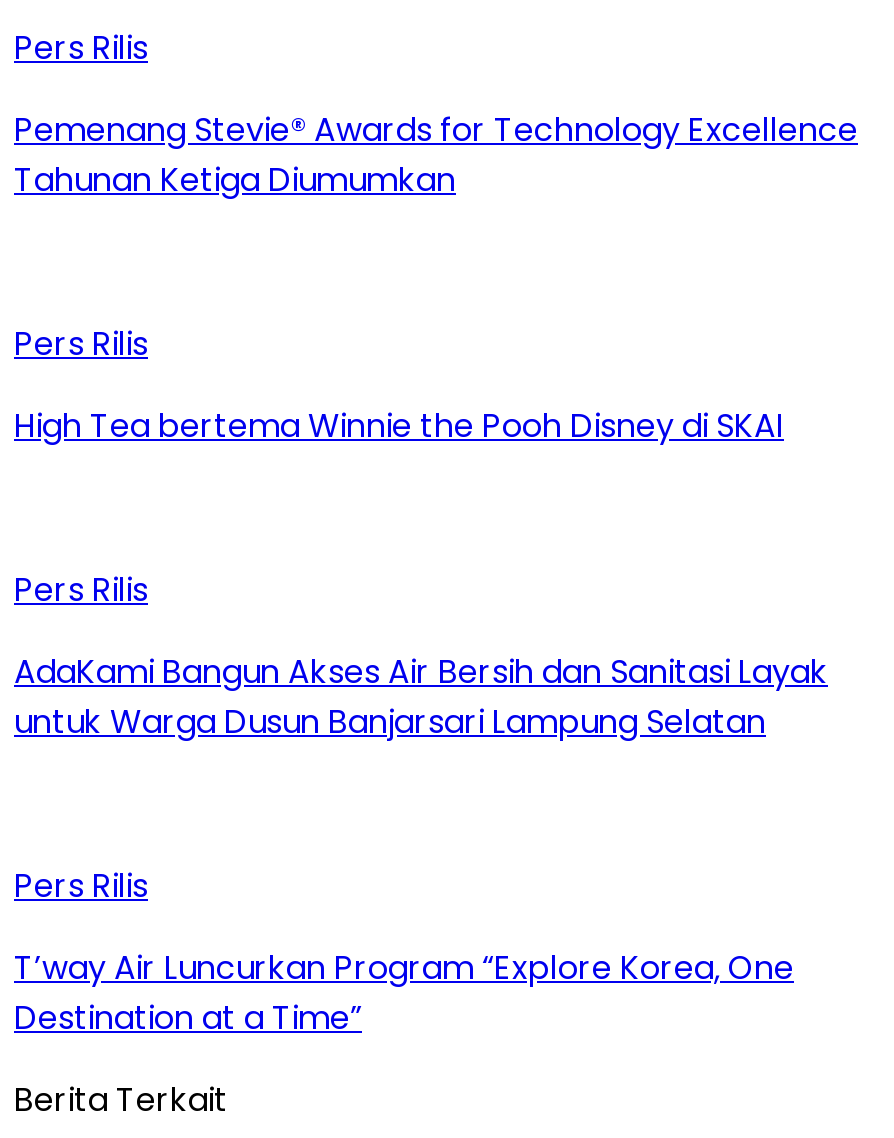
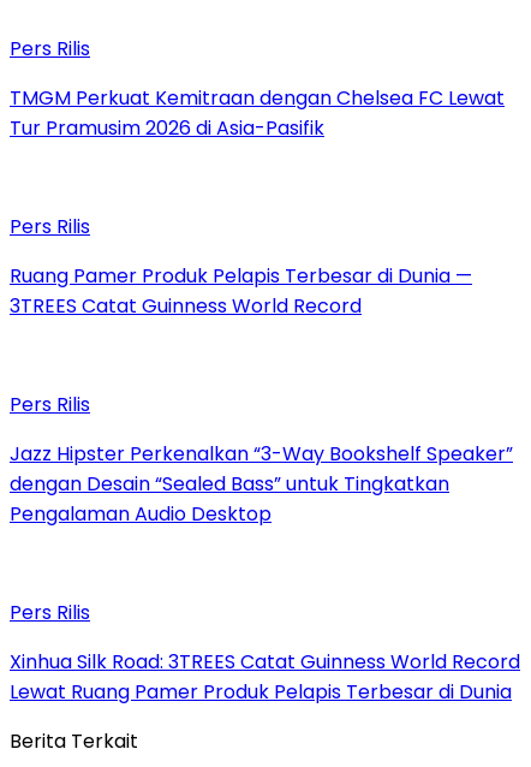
[14,107,858,203] Pemenang Stevie® Awards for Technology Excellence | Tahunan Ketiga Diumumkan -> [10,84,505,142] TMGM Perkuat Kemitraan dengan Chelsea FC Lewat | Tur Pramusim 2026 di Asia-Pasifik
[14,403,784,449] High Tea bertema Winnie the Pooh Disney di SKAI -> [10,262,472,320] Ruang Pamer Produk Pelapis Terbesar di Dunia — | 3TREES Catat Guinness World Record
[14,649,828,745] AdaKami Bangun Akses Air Bersih dan Sanitasi Layak | untuk Warga Dusun Banjarsari Lampung Selatan -> [10,440,513,528] Jazz Hipster Perkenalkan “3-Way Bookshelf Speaker” | dengan Desain “Sealed Bass” untuk Tingkatkan | Pengalaman Audio Desktop
[14,945,794,1041] T’way Air Luncurkan Program “Explore Korea, One | Destination at a Time” -> [10,648,520,706] Xinhua Silk Road: 3TREES Catat Guinness World Record | Lewat Ruang Pamer Produk Pelapis Terbesar di Dunia

